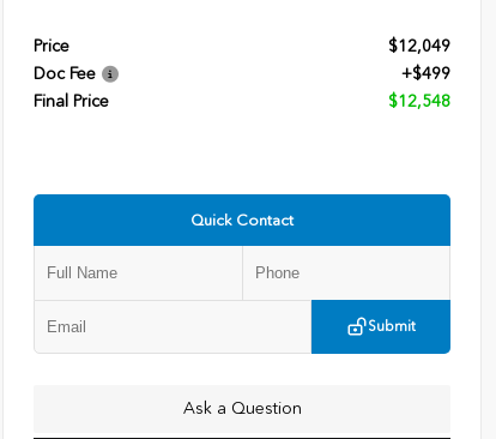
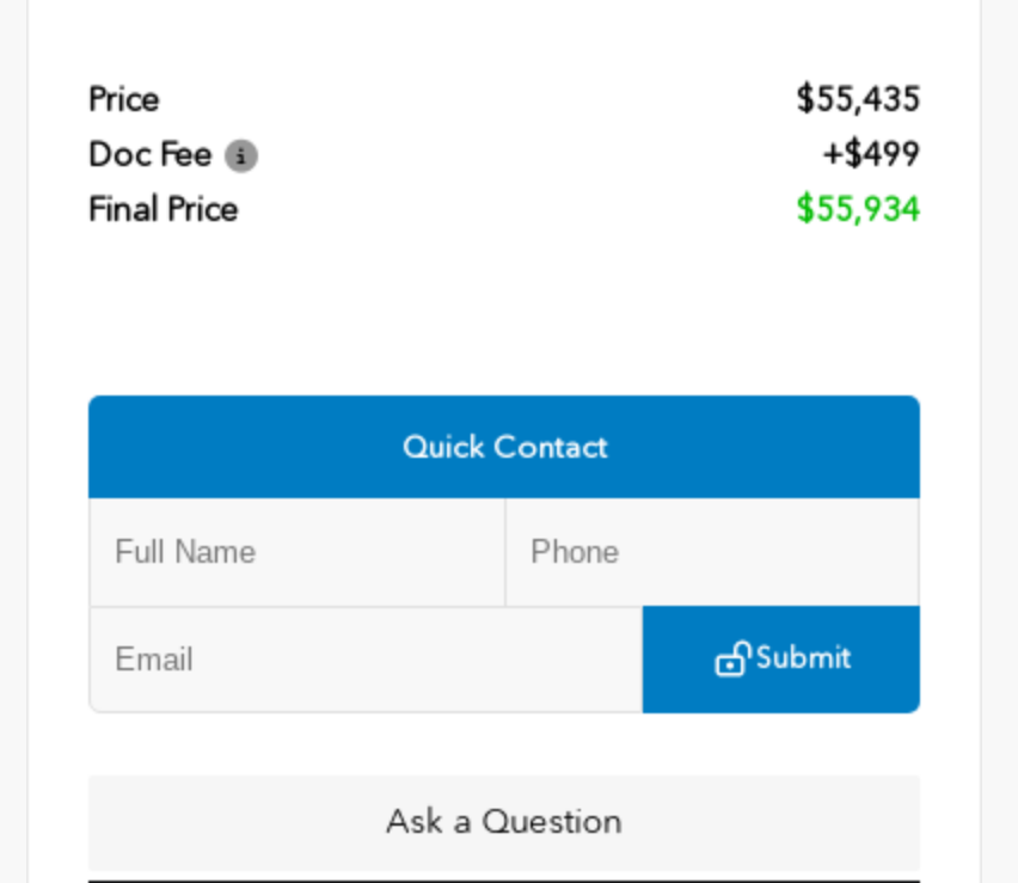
[388,35,450,56] $12,049 -> [796,79,920,119] $55,435
[388,91,450,111] $12,548 -> [796,189,920,229] $55,934

